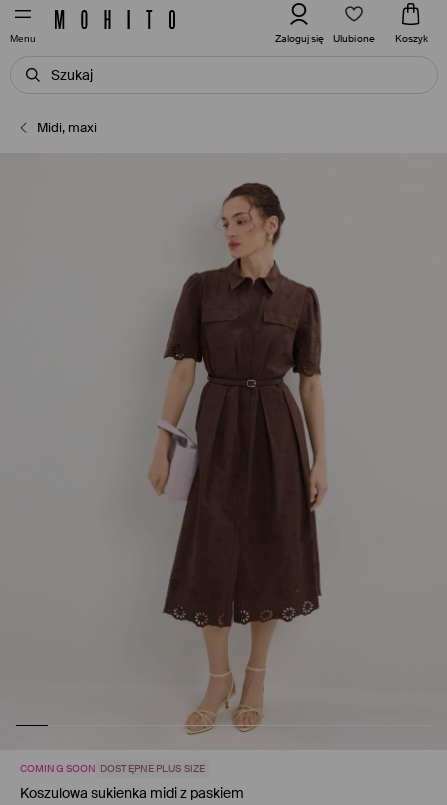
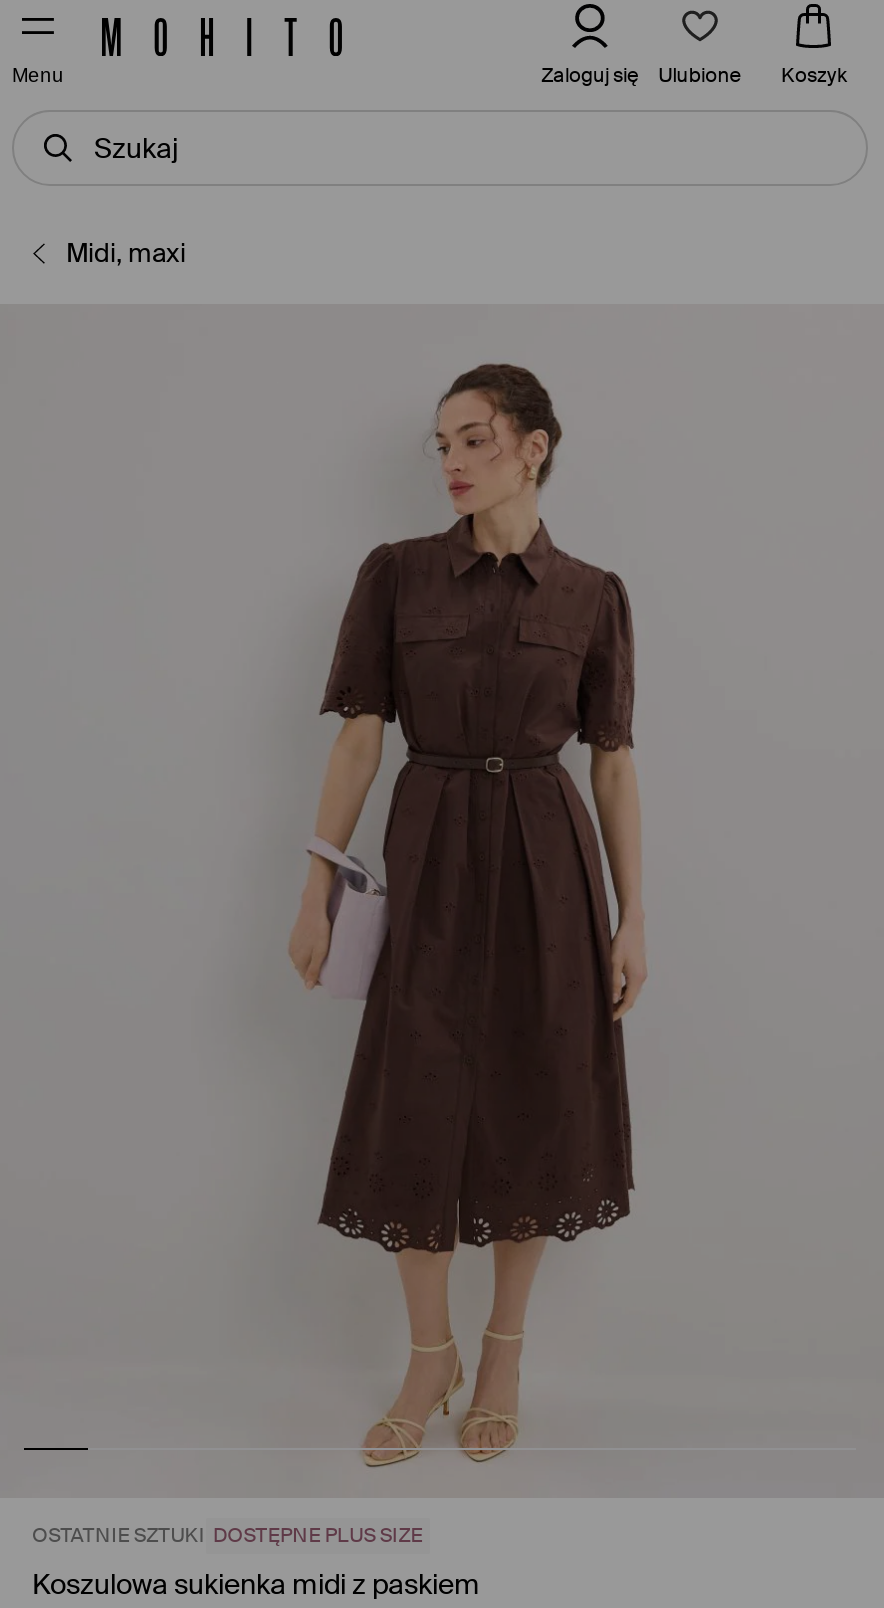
[20,762,205,775] COMING SOON DOSTĘPNE PLUS SIZE -> [32,1523,423,1549] OSTATNIE SZTUKI DOSTĘPNE PLUS SIZE

